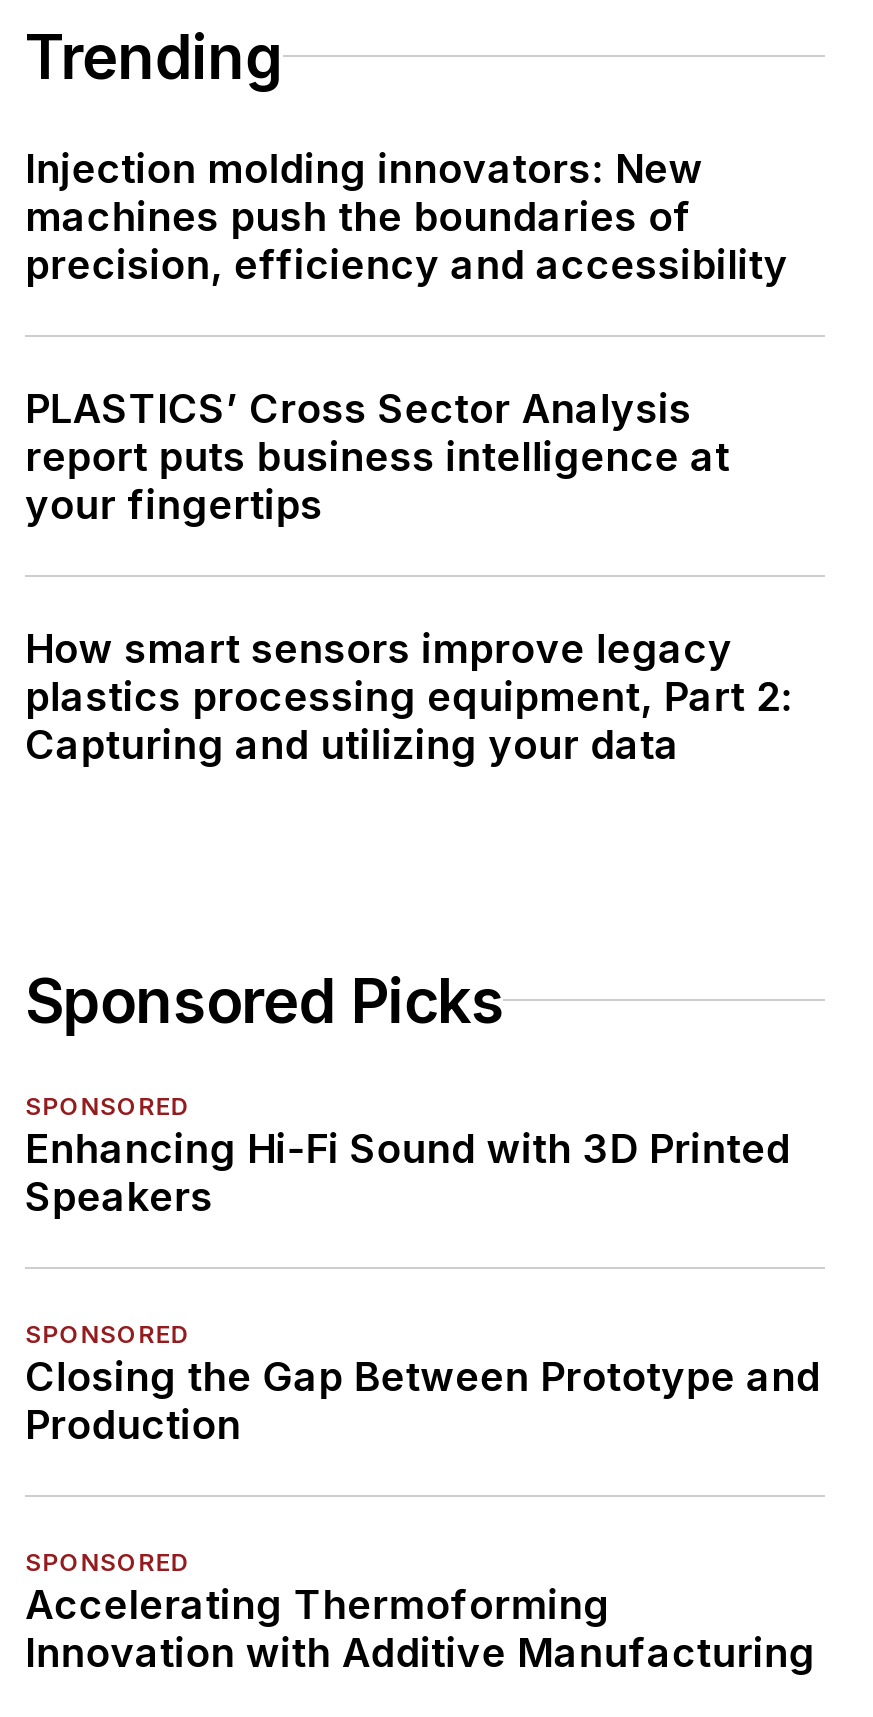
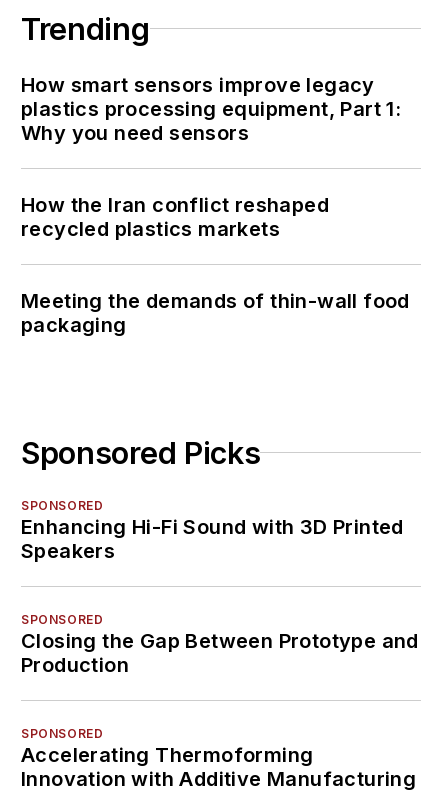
[25,145,788,529] Injection molding innovators: New | machines push the boundaries of | precision, efficiency and accessibility | PLASTICS’ Cross Sector Analysis | report puts business intelligence at | your fingertips -> none
moved [25,625,733,673] -> [21,73,375,97]: How smart sensors improve legacy
[25,673,793,769] plastics processing equipment, Part 2: | Capturing and utilizing your data -> [21,97,410,337] plastics processing equipment, Part 1: | Why you need sensors | How the Iran conflict reshaped | recycled plastics markets | Meeting the demands of thin-wall food | packaging

